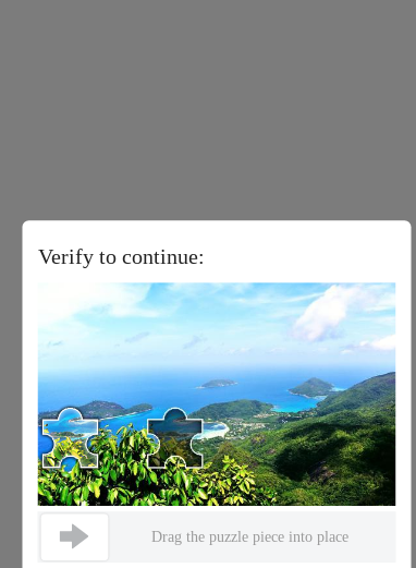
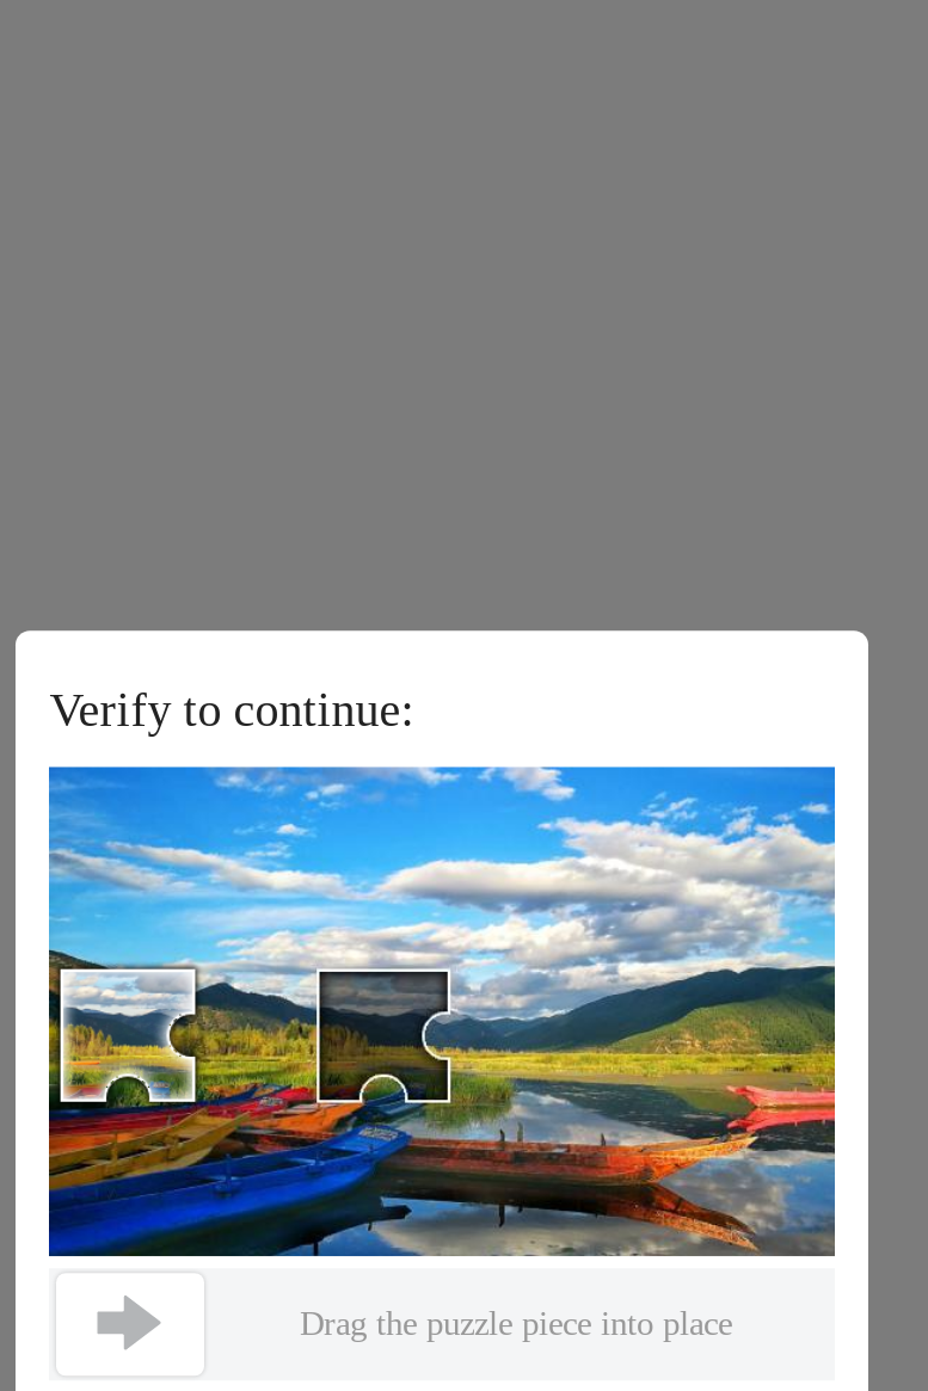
[37,282,396,507] [image] -> [45,764,838,1258] [image]

